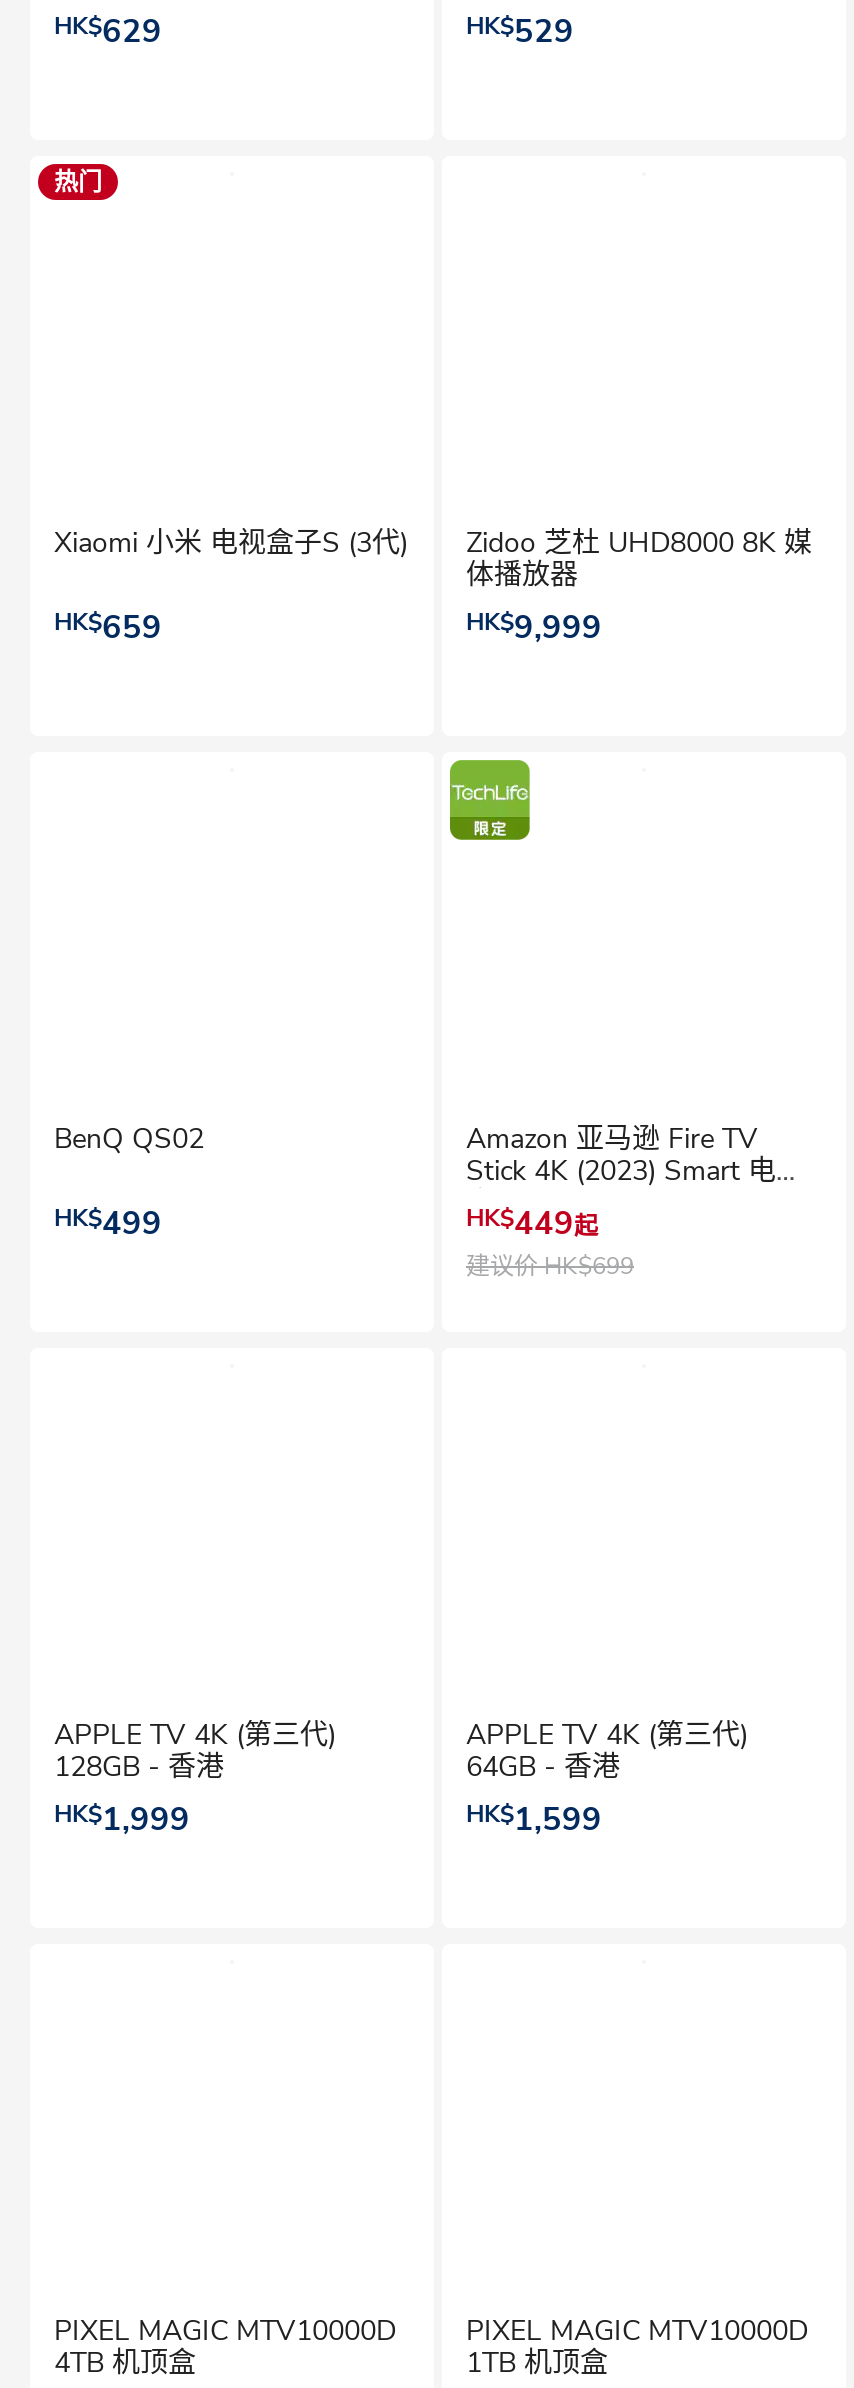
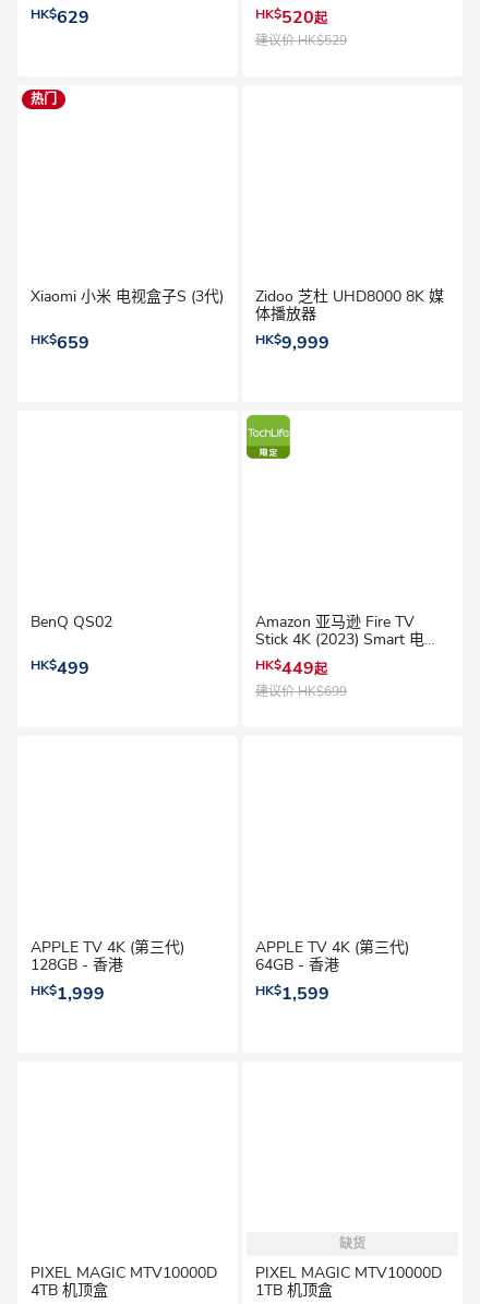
[466,10,574,54] HK$529 -> [255,5,347,49] HK$520 | 起 | 建议价HK$529
none -> [339,1235,365,1253] 缺货

